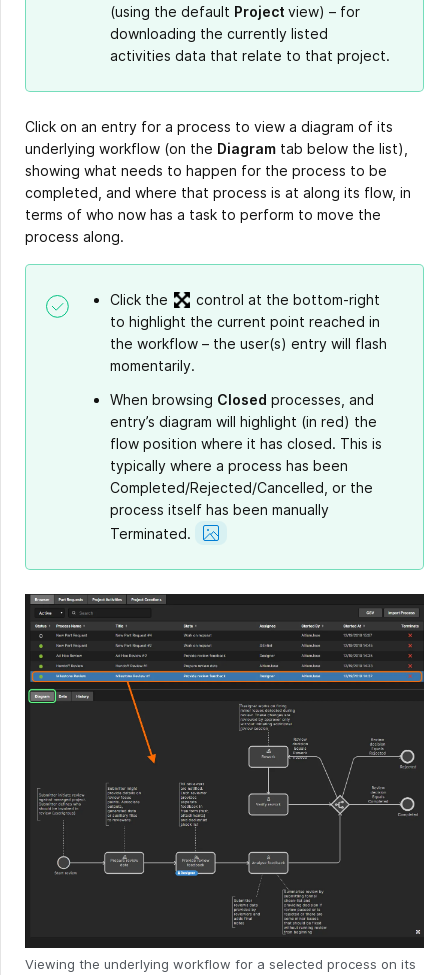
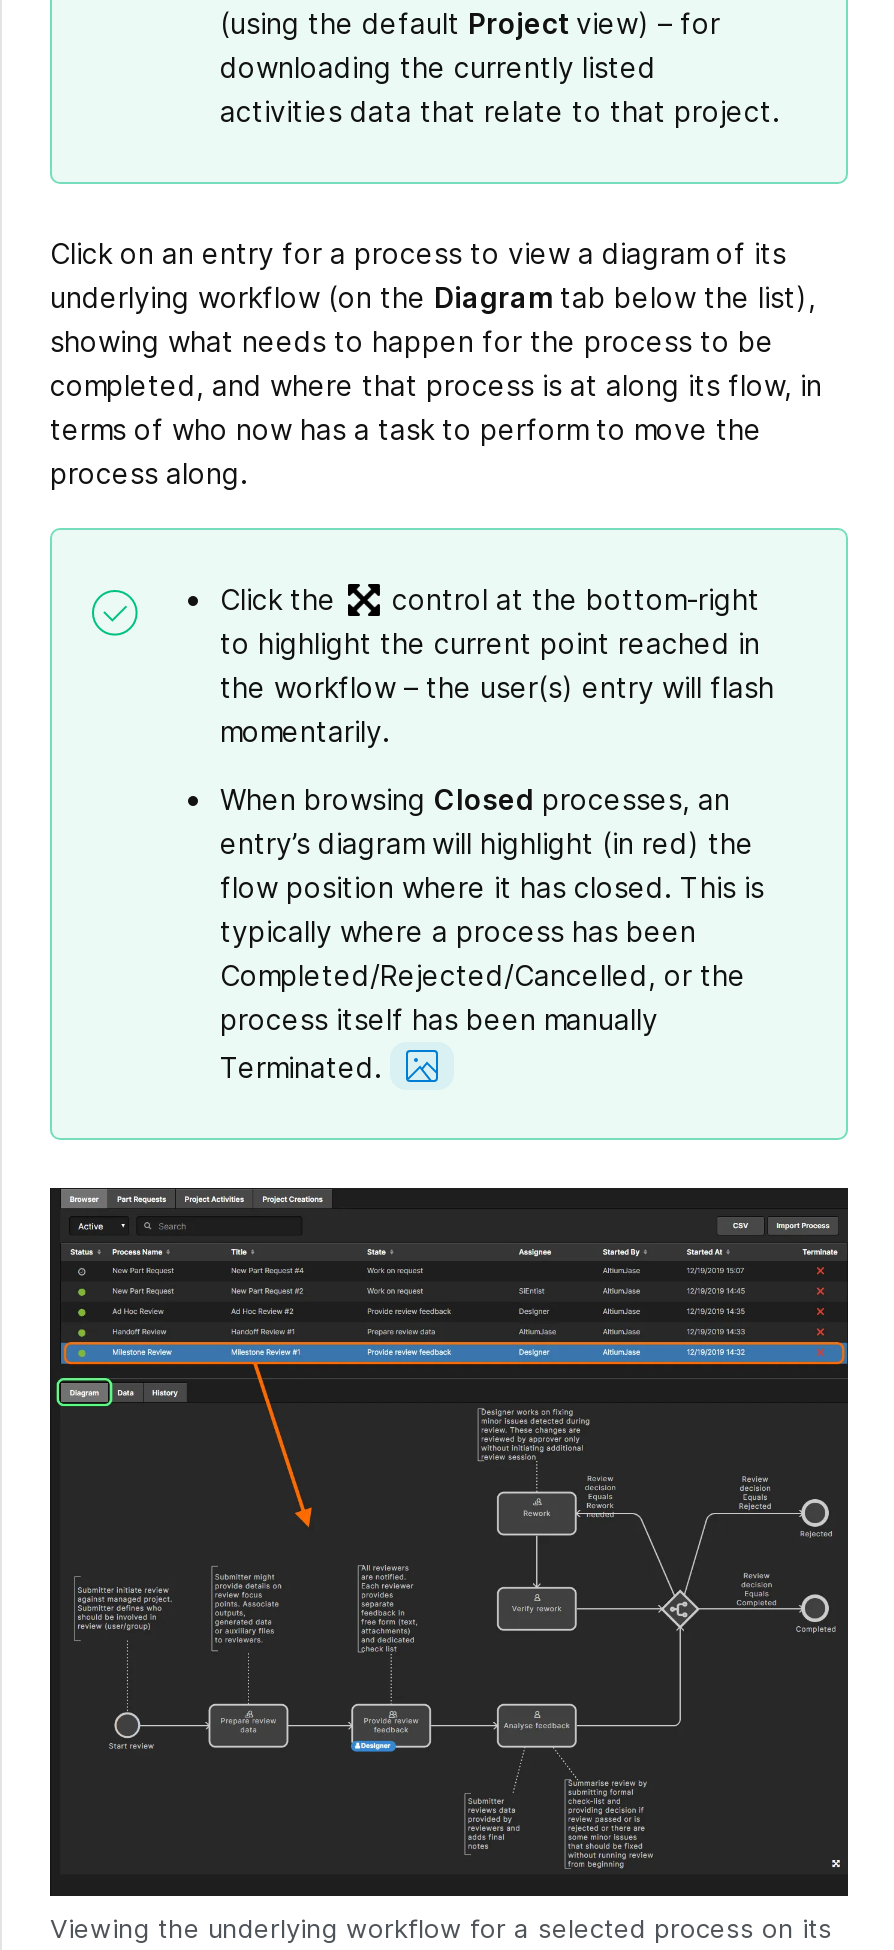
[110,391,374,408] When browsing Closed processes, and -> [220,783,730,817] When browsing Closed processes, an

